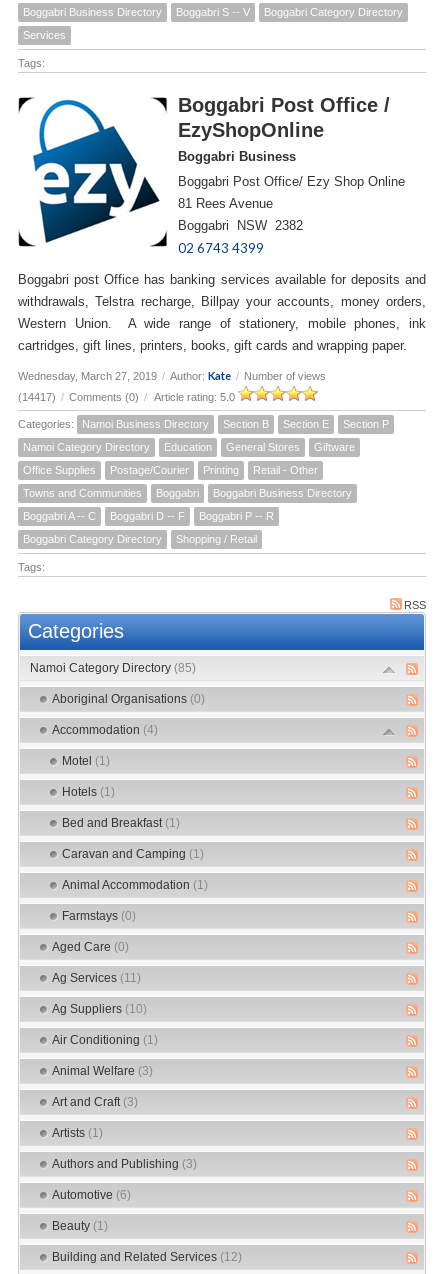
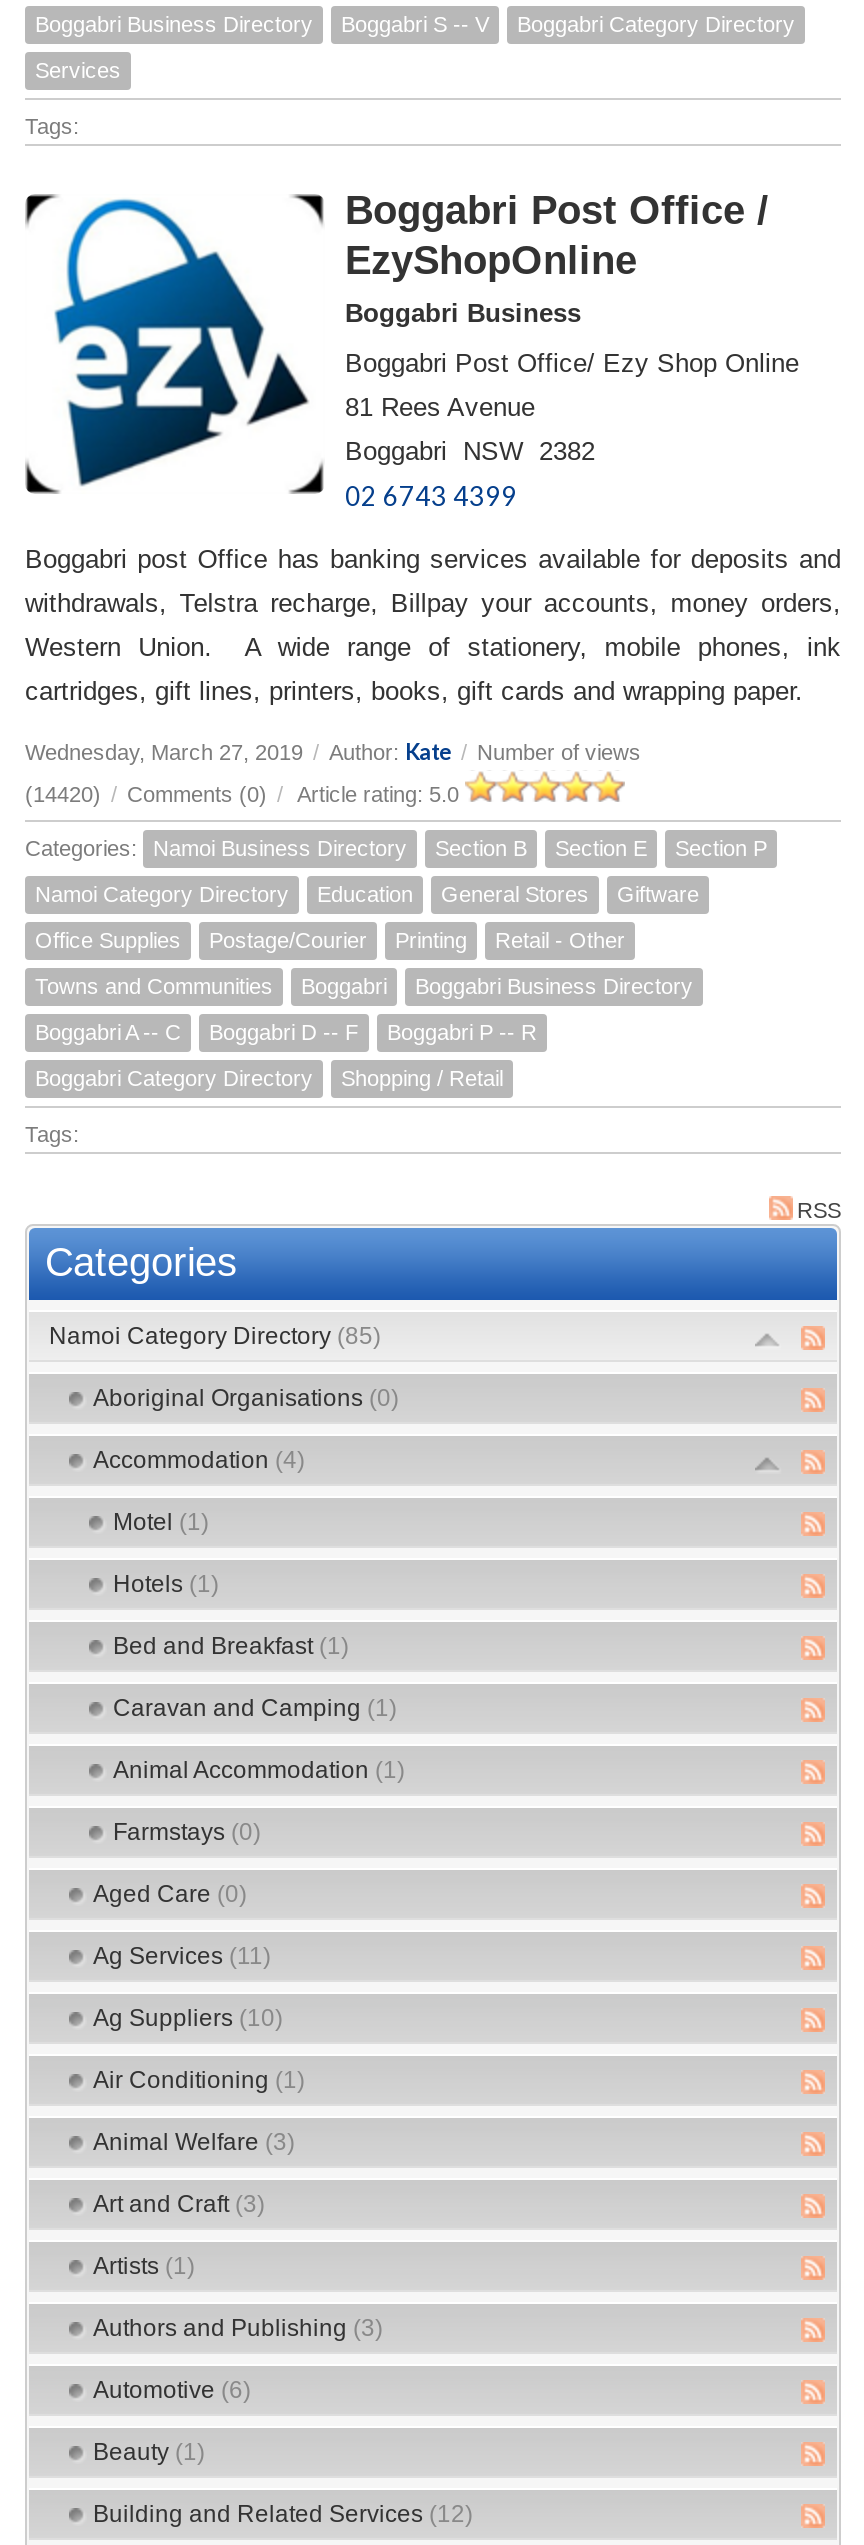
[18,391,238,403] (14417) / Comments (0) / Article rating: 5.0 -> [25,781,465,805] (14420) / Comments (0) / Article rating: 5.0

